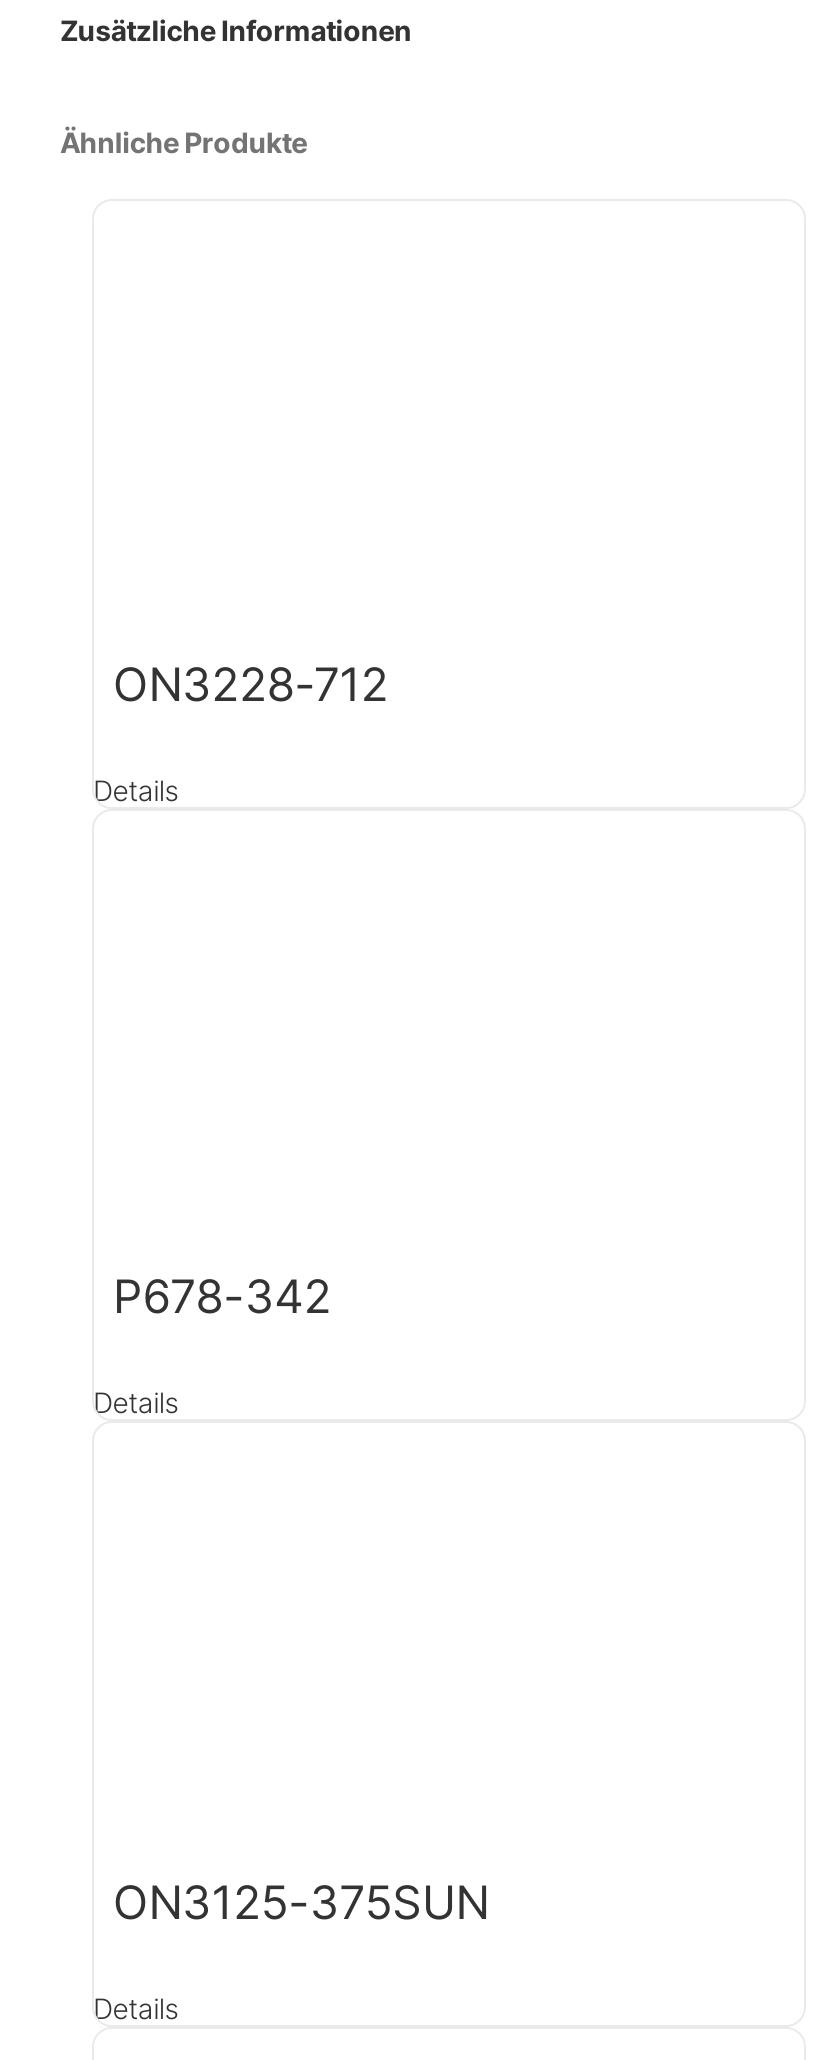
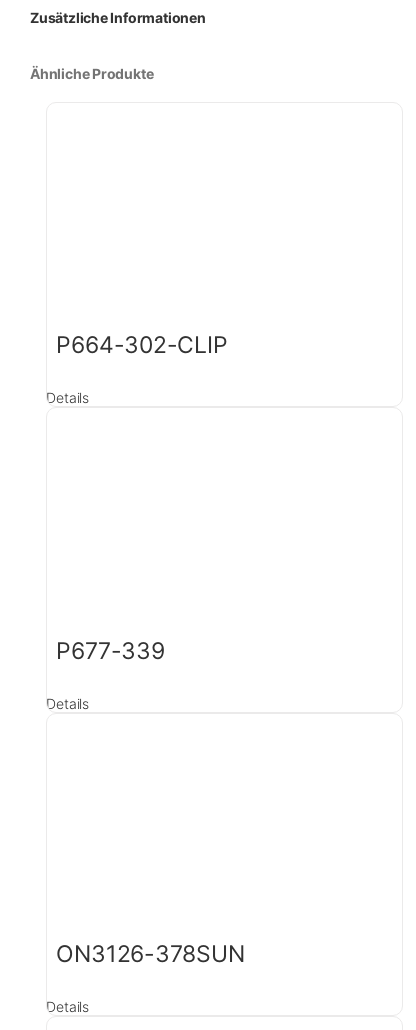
[113,658,388,714] ON3228-712 -> [56,331,227,359] P664-302-CLIP
[113,1269,331,1325] P678-342 -> [56,637,165,665] P677-339
[113,1875,489,1931] ON3125-375SUN -> [56,940,244,968] ON3126-378SUN

